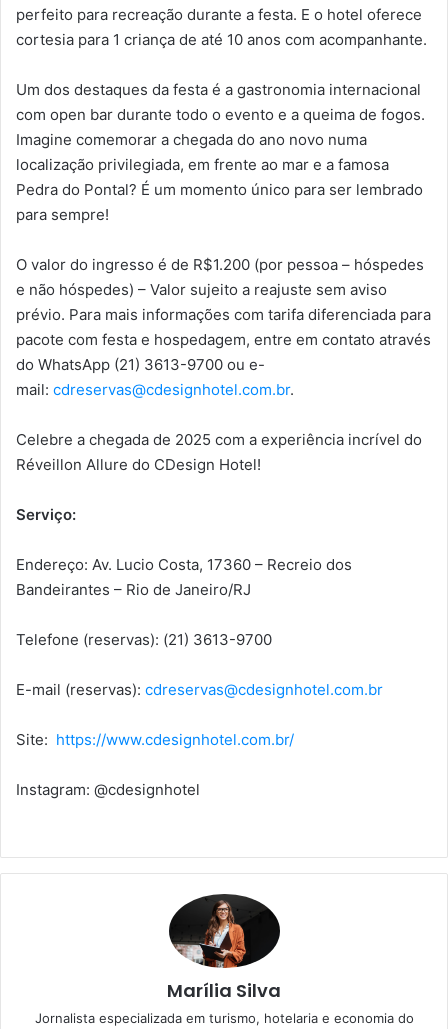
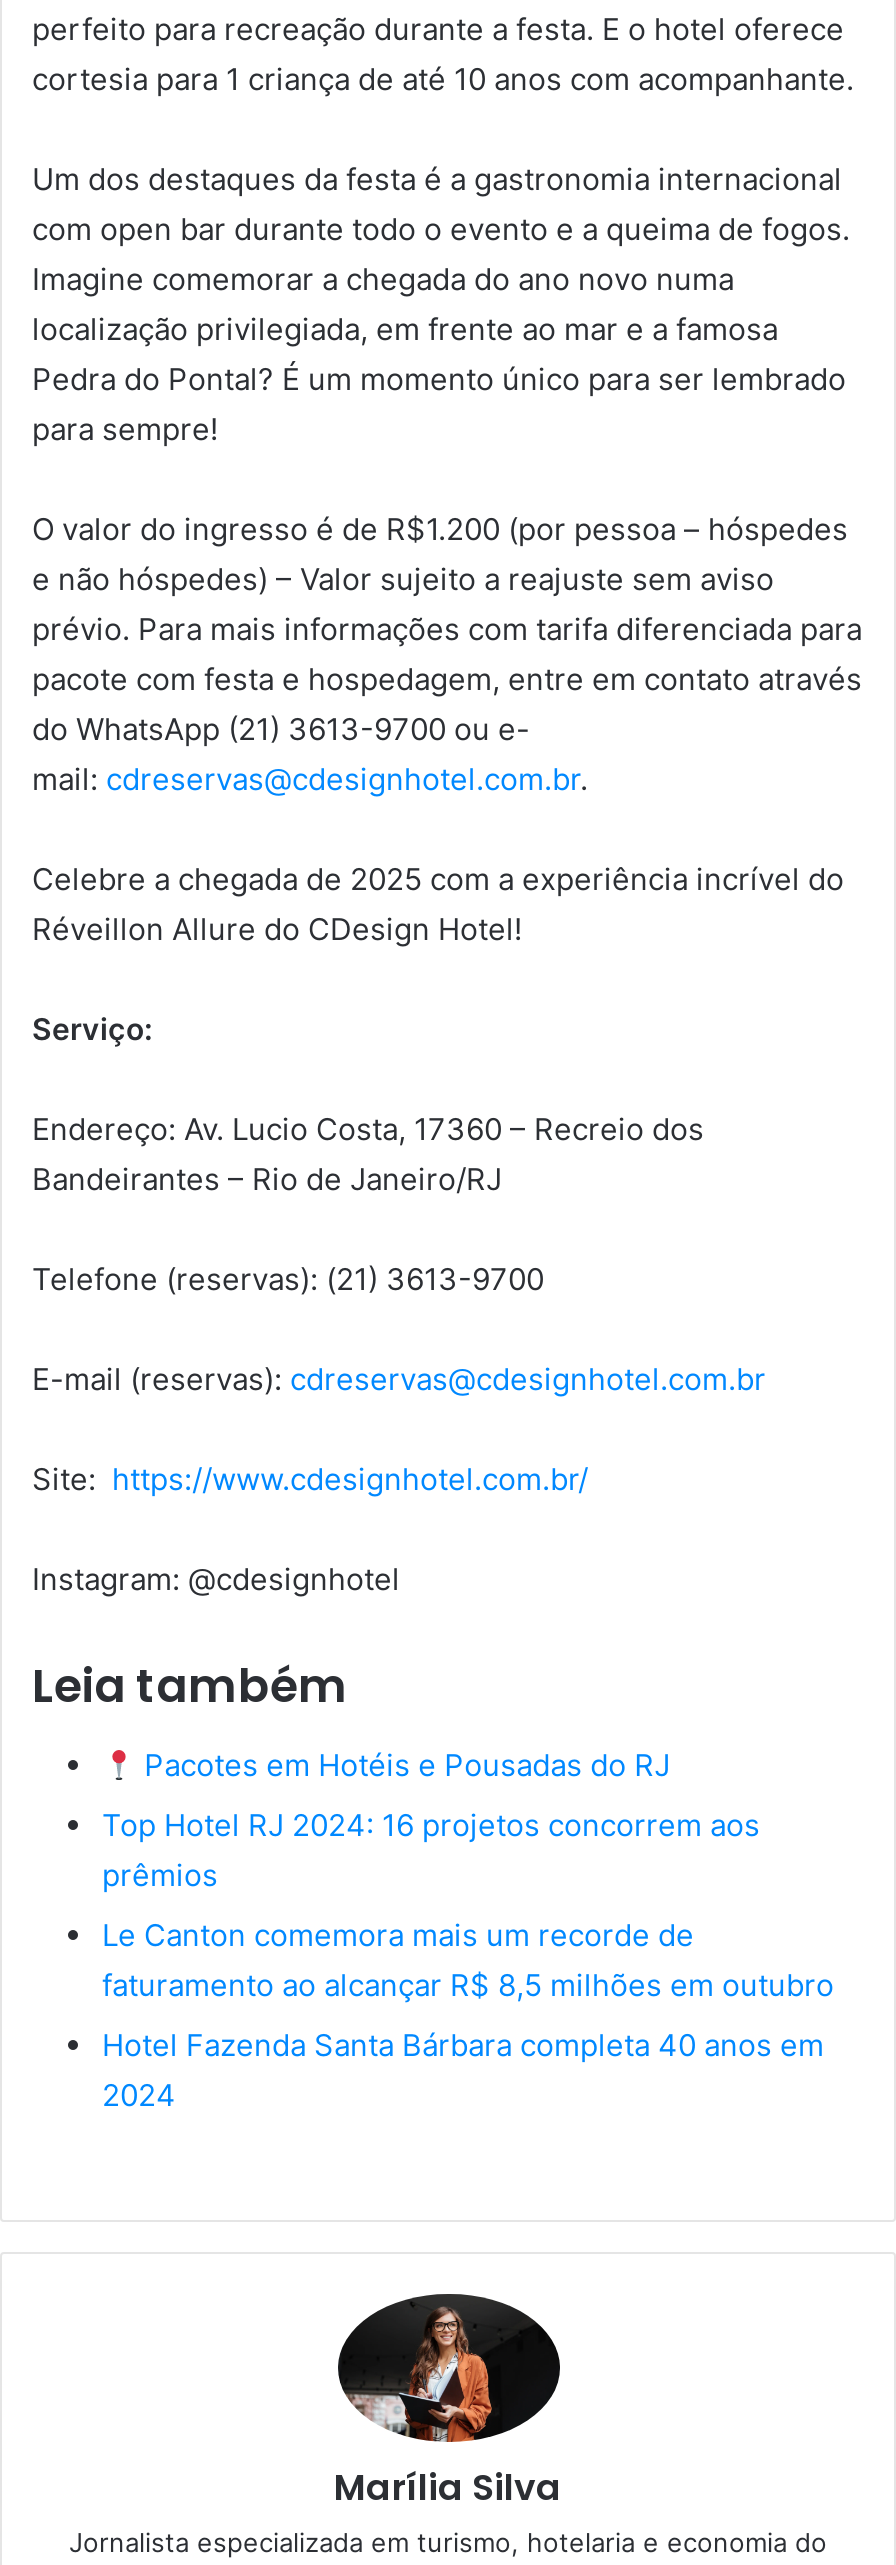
none -> [32,1653,834,2114] Leia também | Pacotes em Hotéis e Pousadas do RJ | Top Hotel RJ 2024: 16 projetos concorrem aos | prêmios | Le Canton comemora mais um recorde de | faturamento ao alcançar R$ 8,5 milhões em outubro | Hotel Fazenda Santa Bárbara completa 40 anos em | 2024

